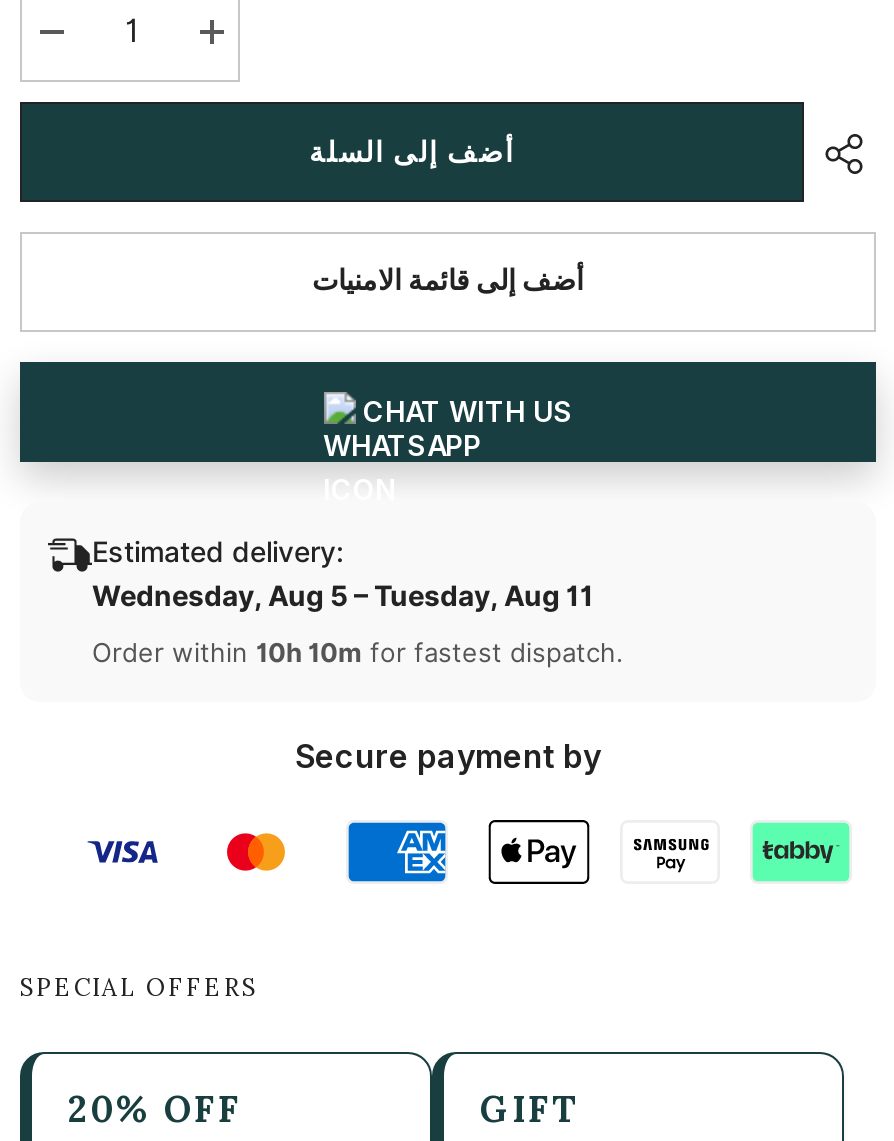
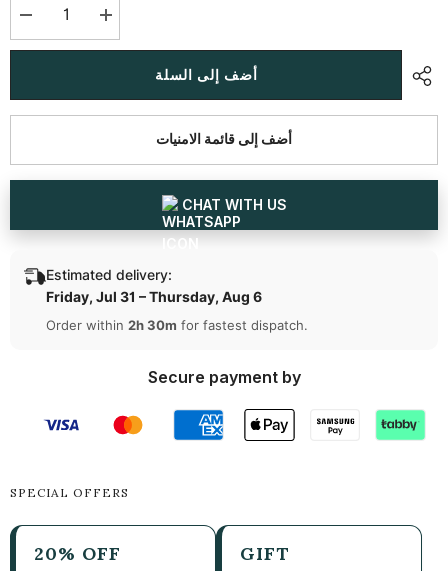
[92,580,594,612] Wednesday, Aug 5 – Tuesday, Aug 11 -> [46,289,262,305] Friday, Jul 31 – Thursday, Aug 6
[92,636,624,668] Order within 10h 10m for fastest dispatch. -> [46,317,308,333] Order within 2h 30m for fastest dispatch.

